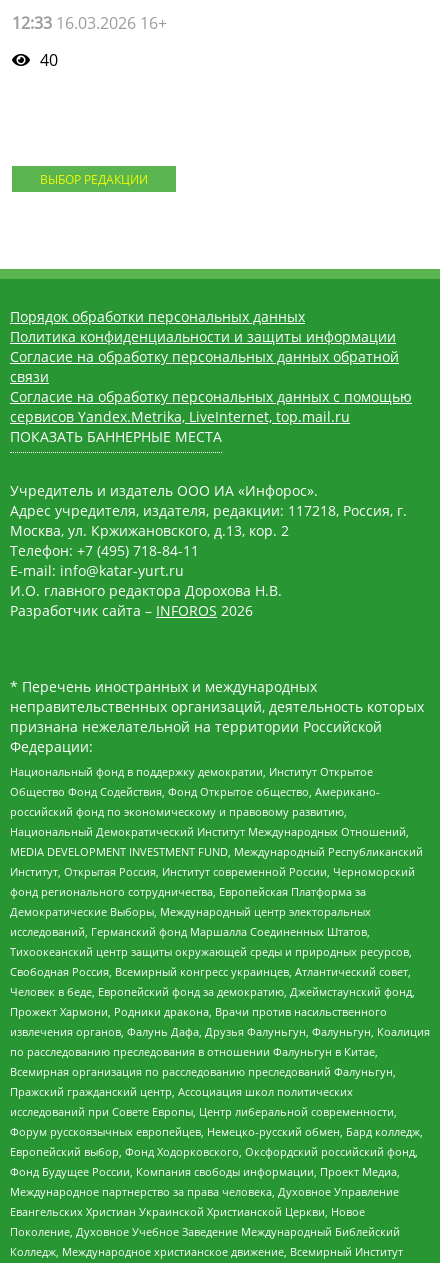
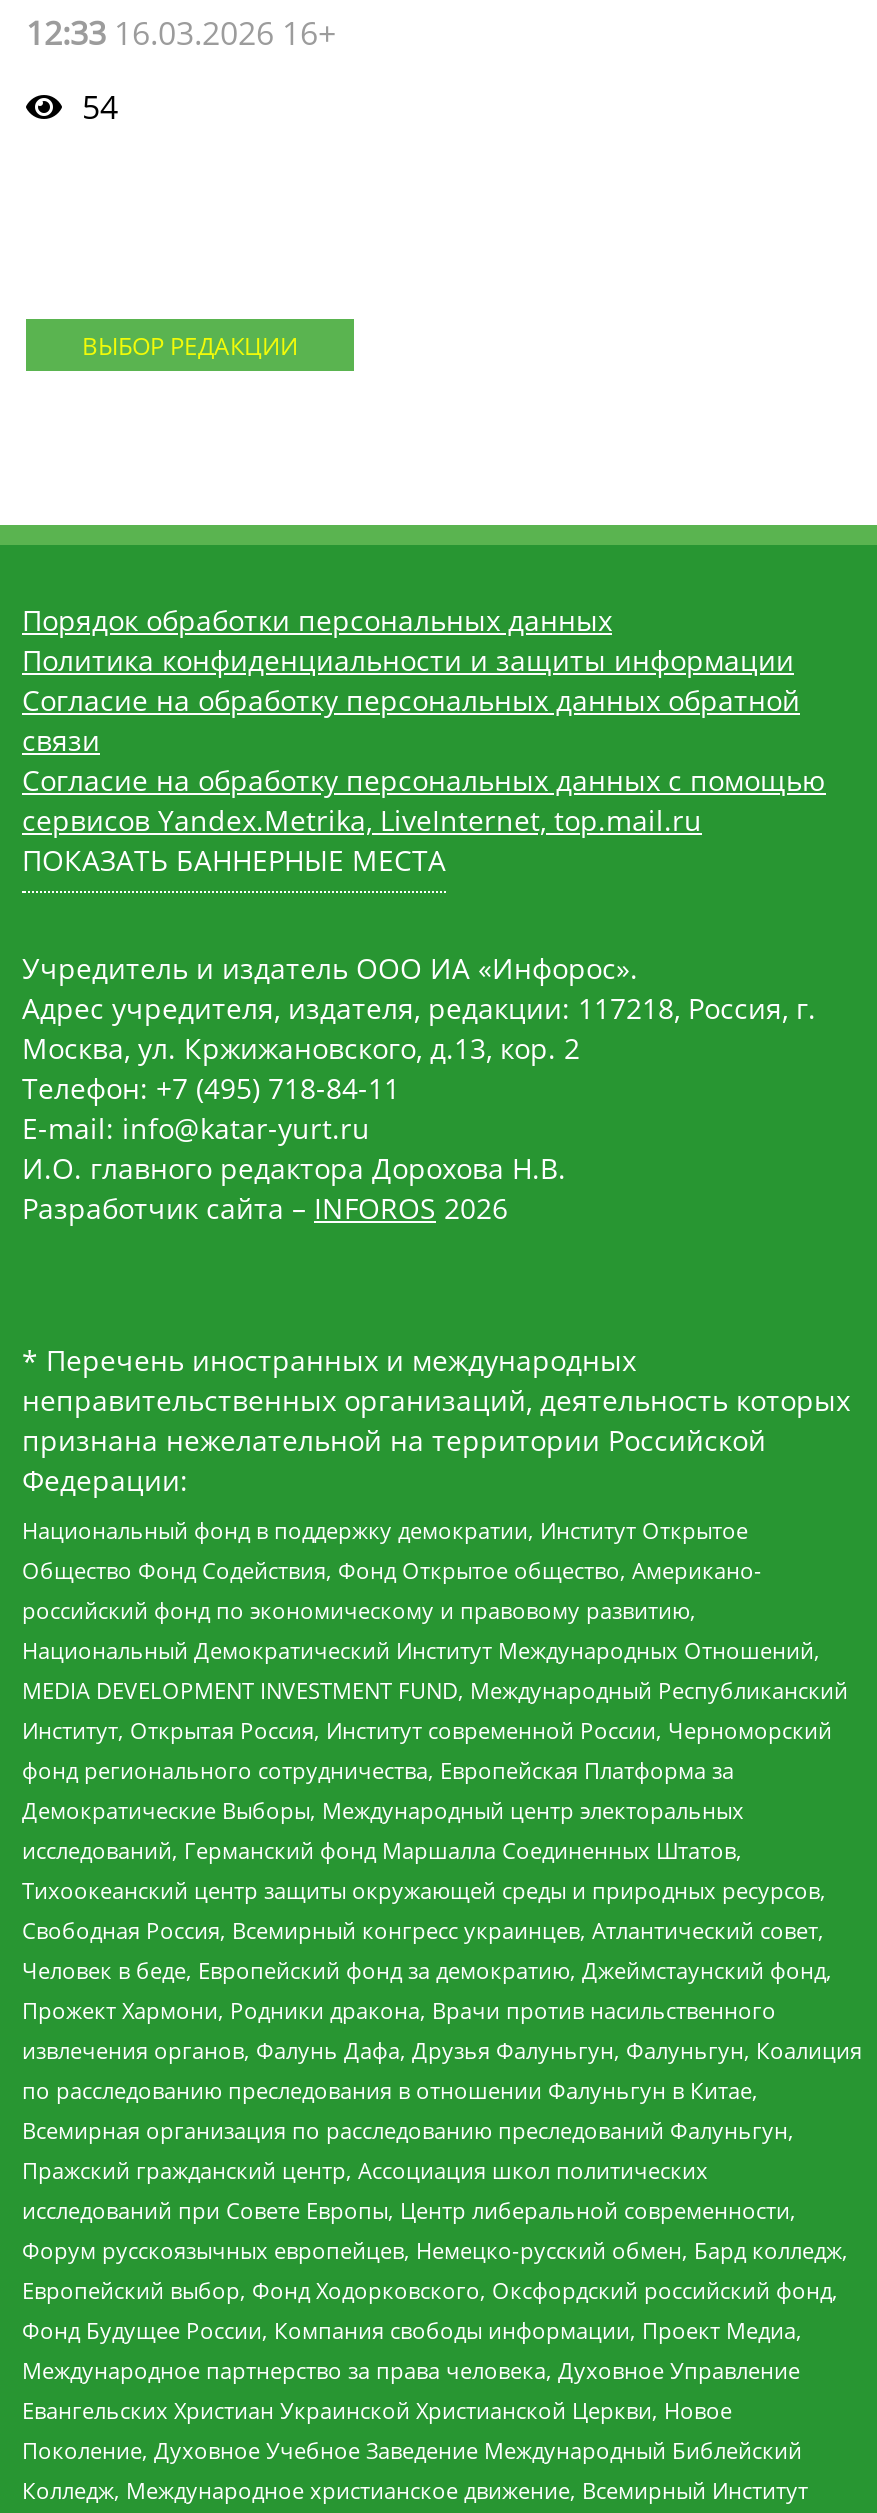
[40,49,58,71] 40 -> [82,85,118,129] 54

